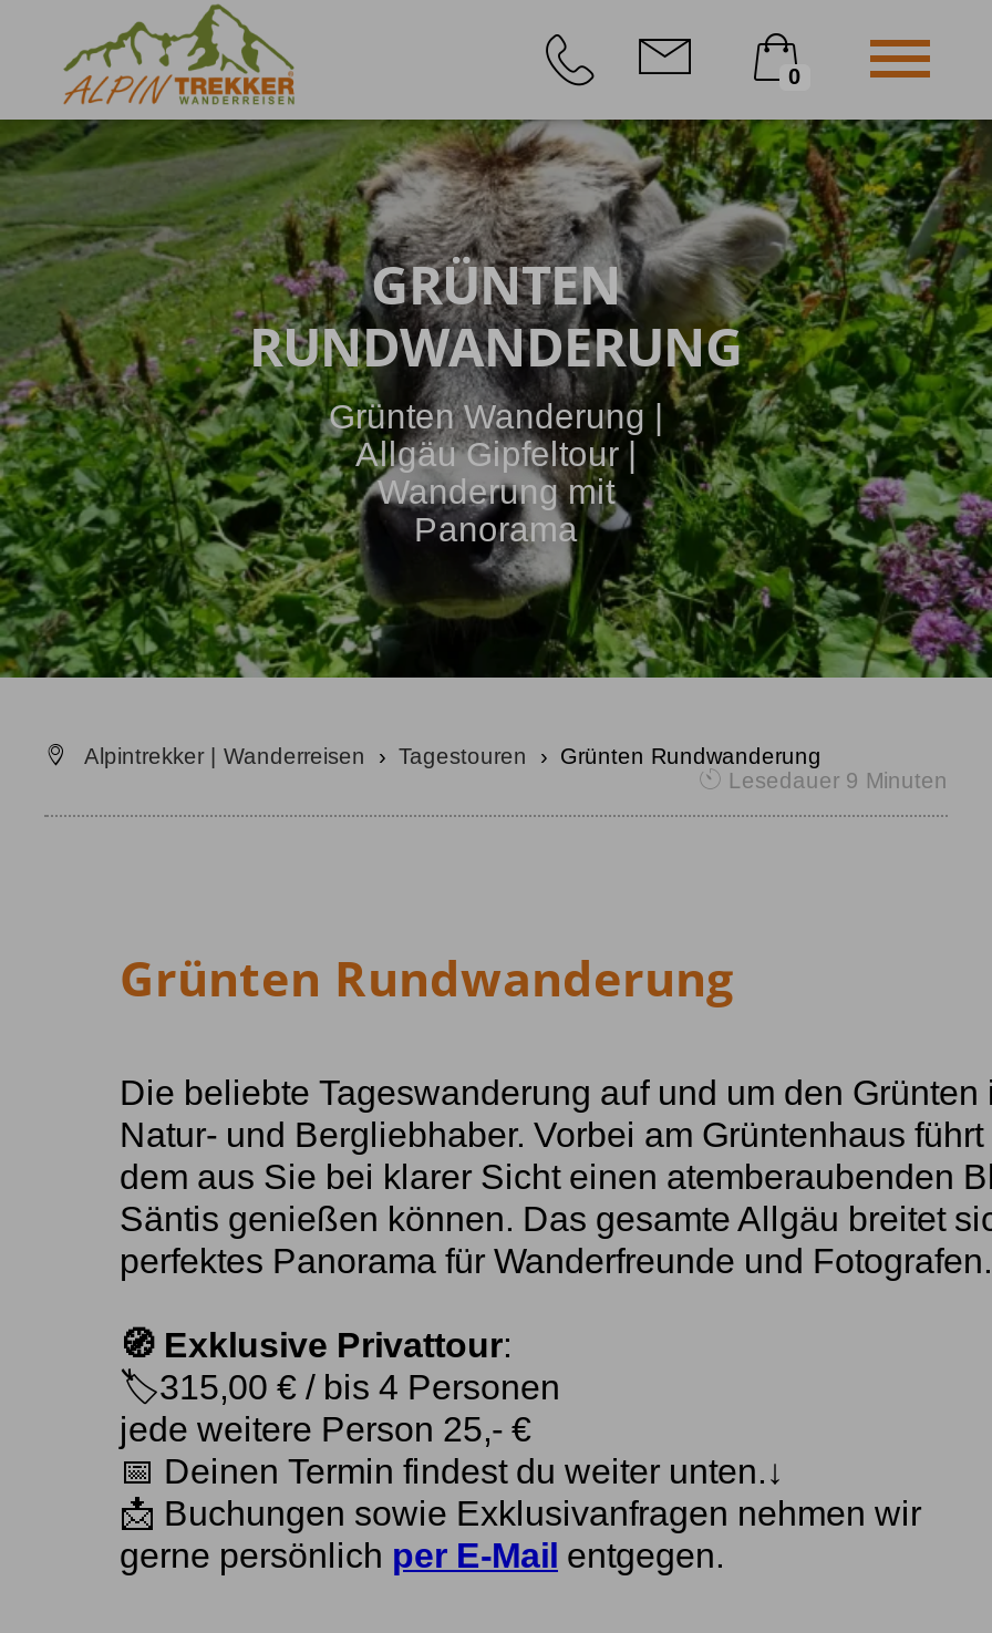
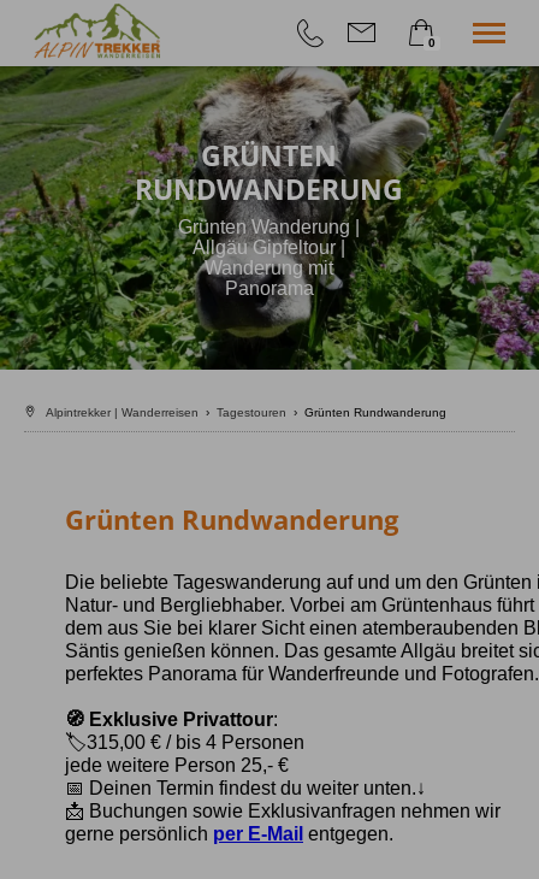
[722,768,948,793] Lesedauer 9 Minuten -> none

